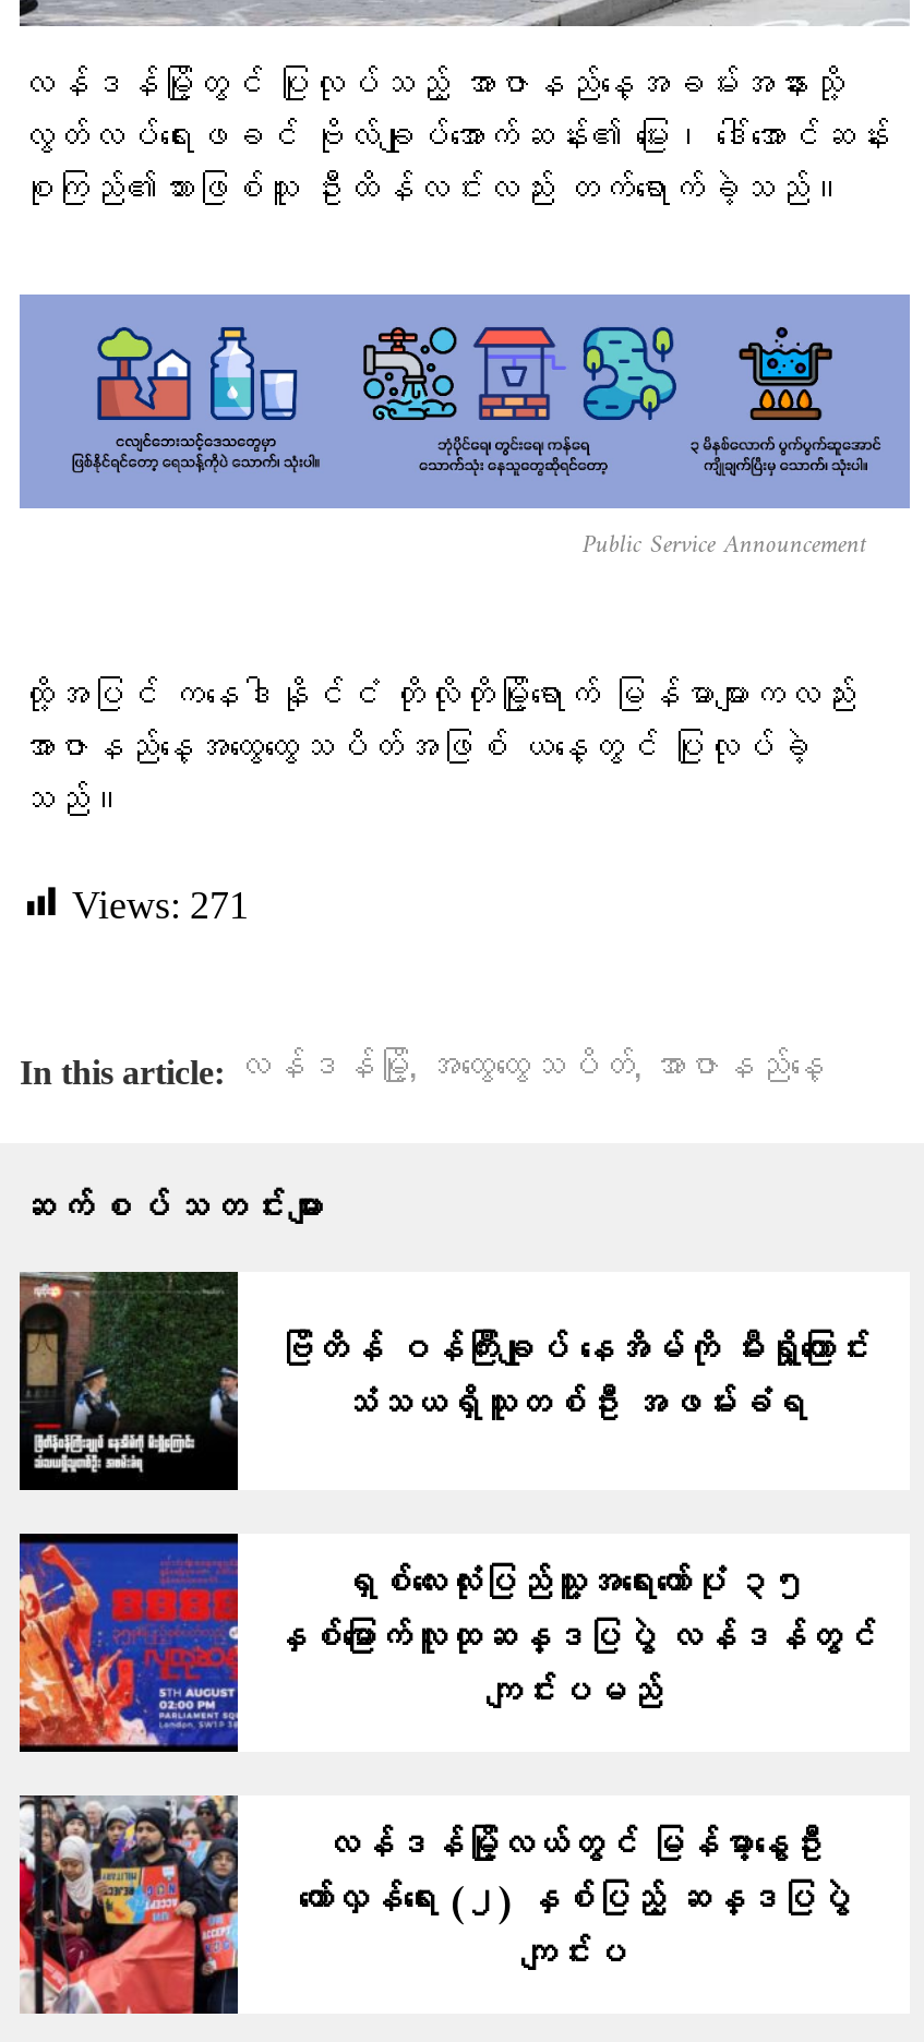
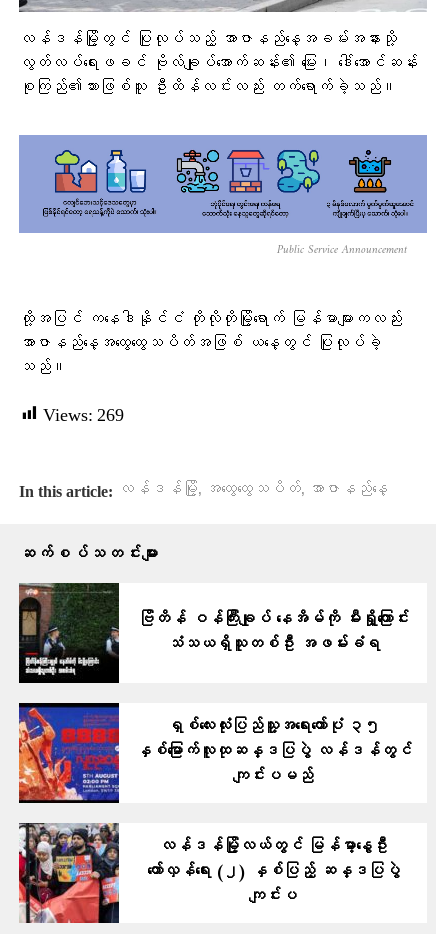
[72,882,249,926] Views: 271 -> [43,404,124,424] Views: 269

